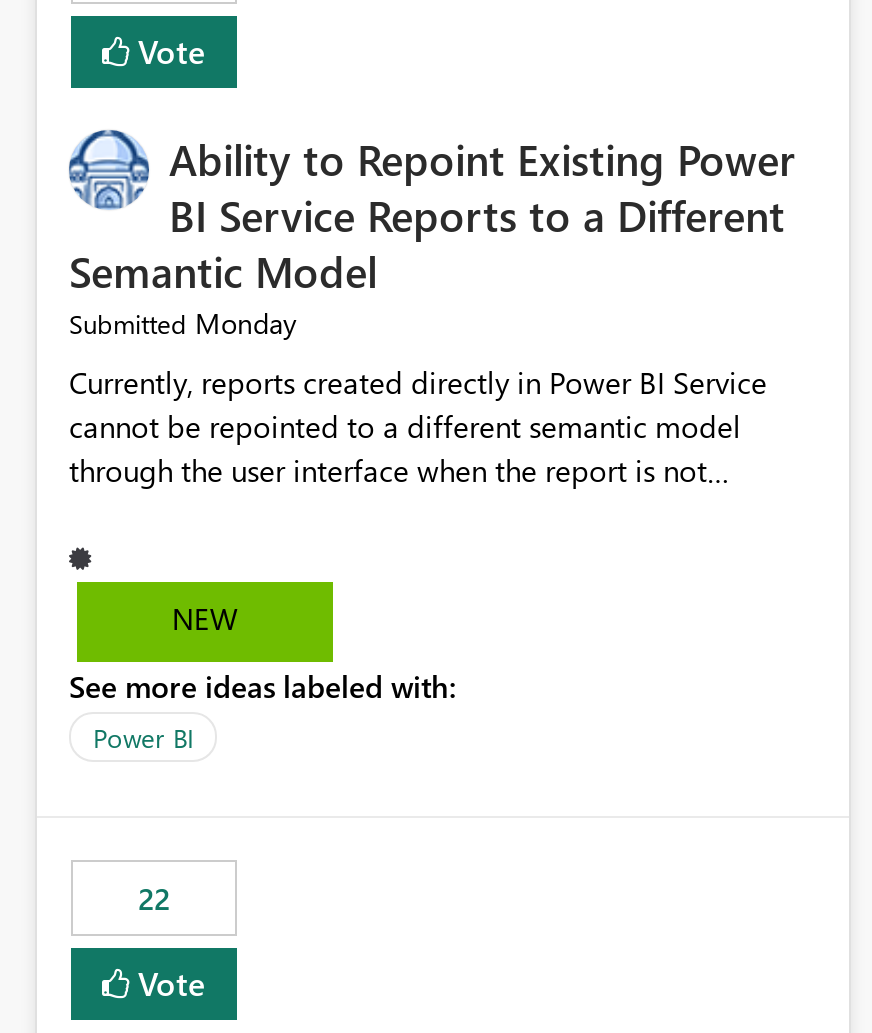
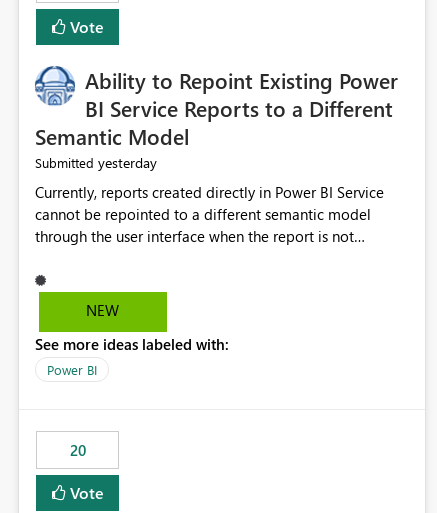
[69,305,297,343] Submitted Monday -> [35,153,157,172] Submitted yesterday
[138,879,170,919] 22 -> [69,440,85,460] 20

